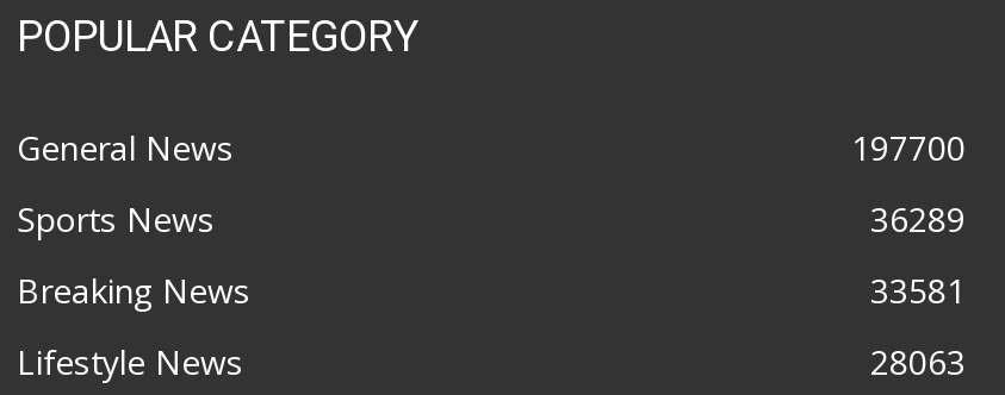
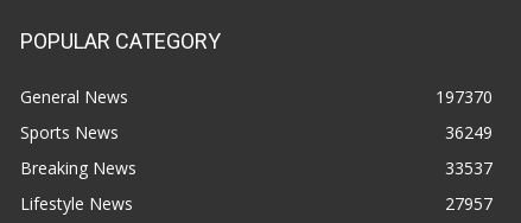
[851,125,966,170] 197700 -> [436,86,493,108] 197370
[870,197,966,242] 36289 -> [445,121,493,144] 36249
[870,268,966,313] 33581 -> [445,157,493,179] 33537
[870,339,966,385] 28063 -> [445,192,493,215] 27957

